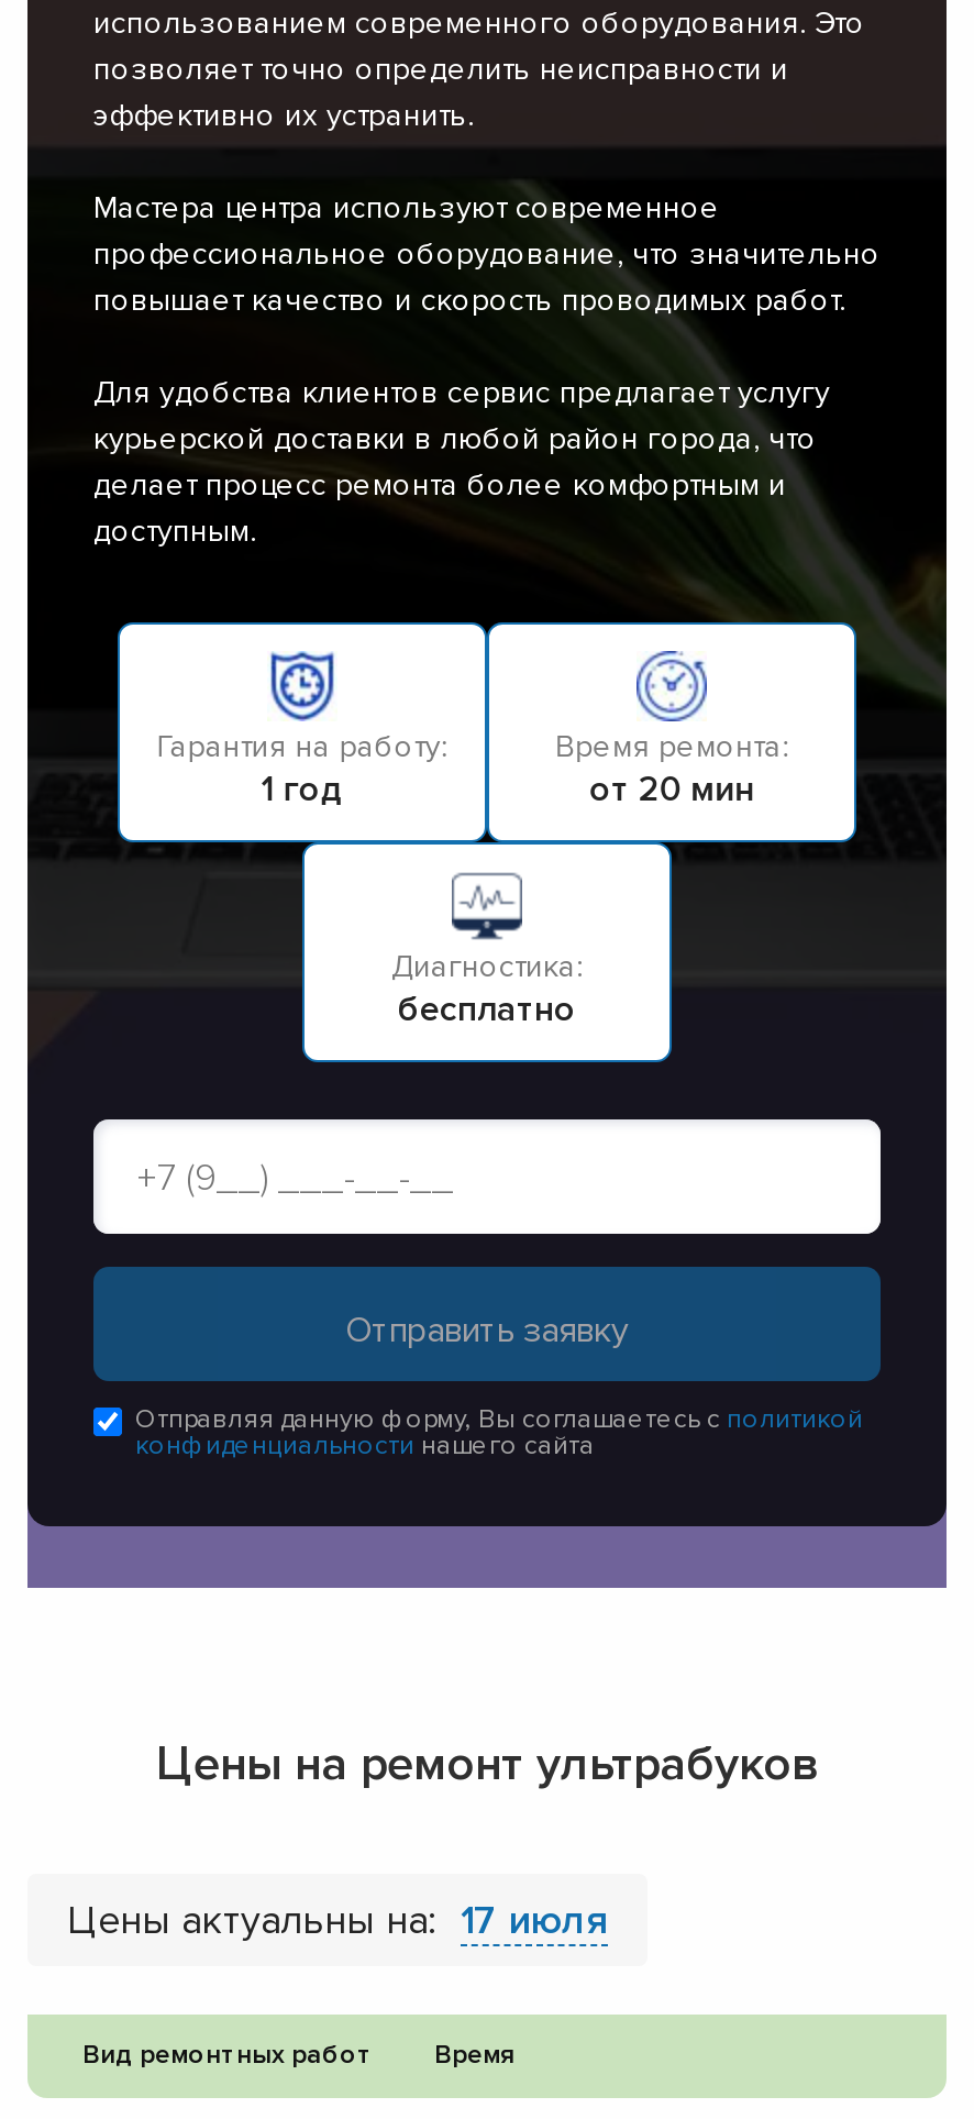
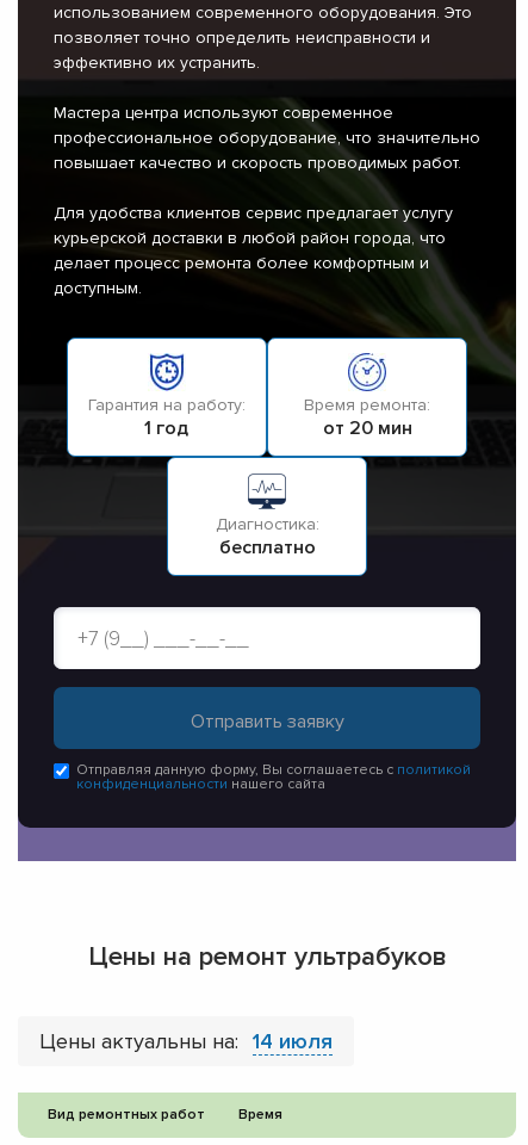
[67,1896,608,1945] Цены актуальны на: 17 июля -> [39,1028,333,1055] Цены актуальны на: 14 июля

